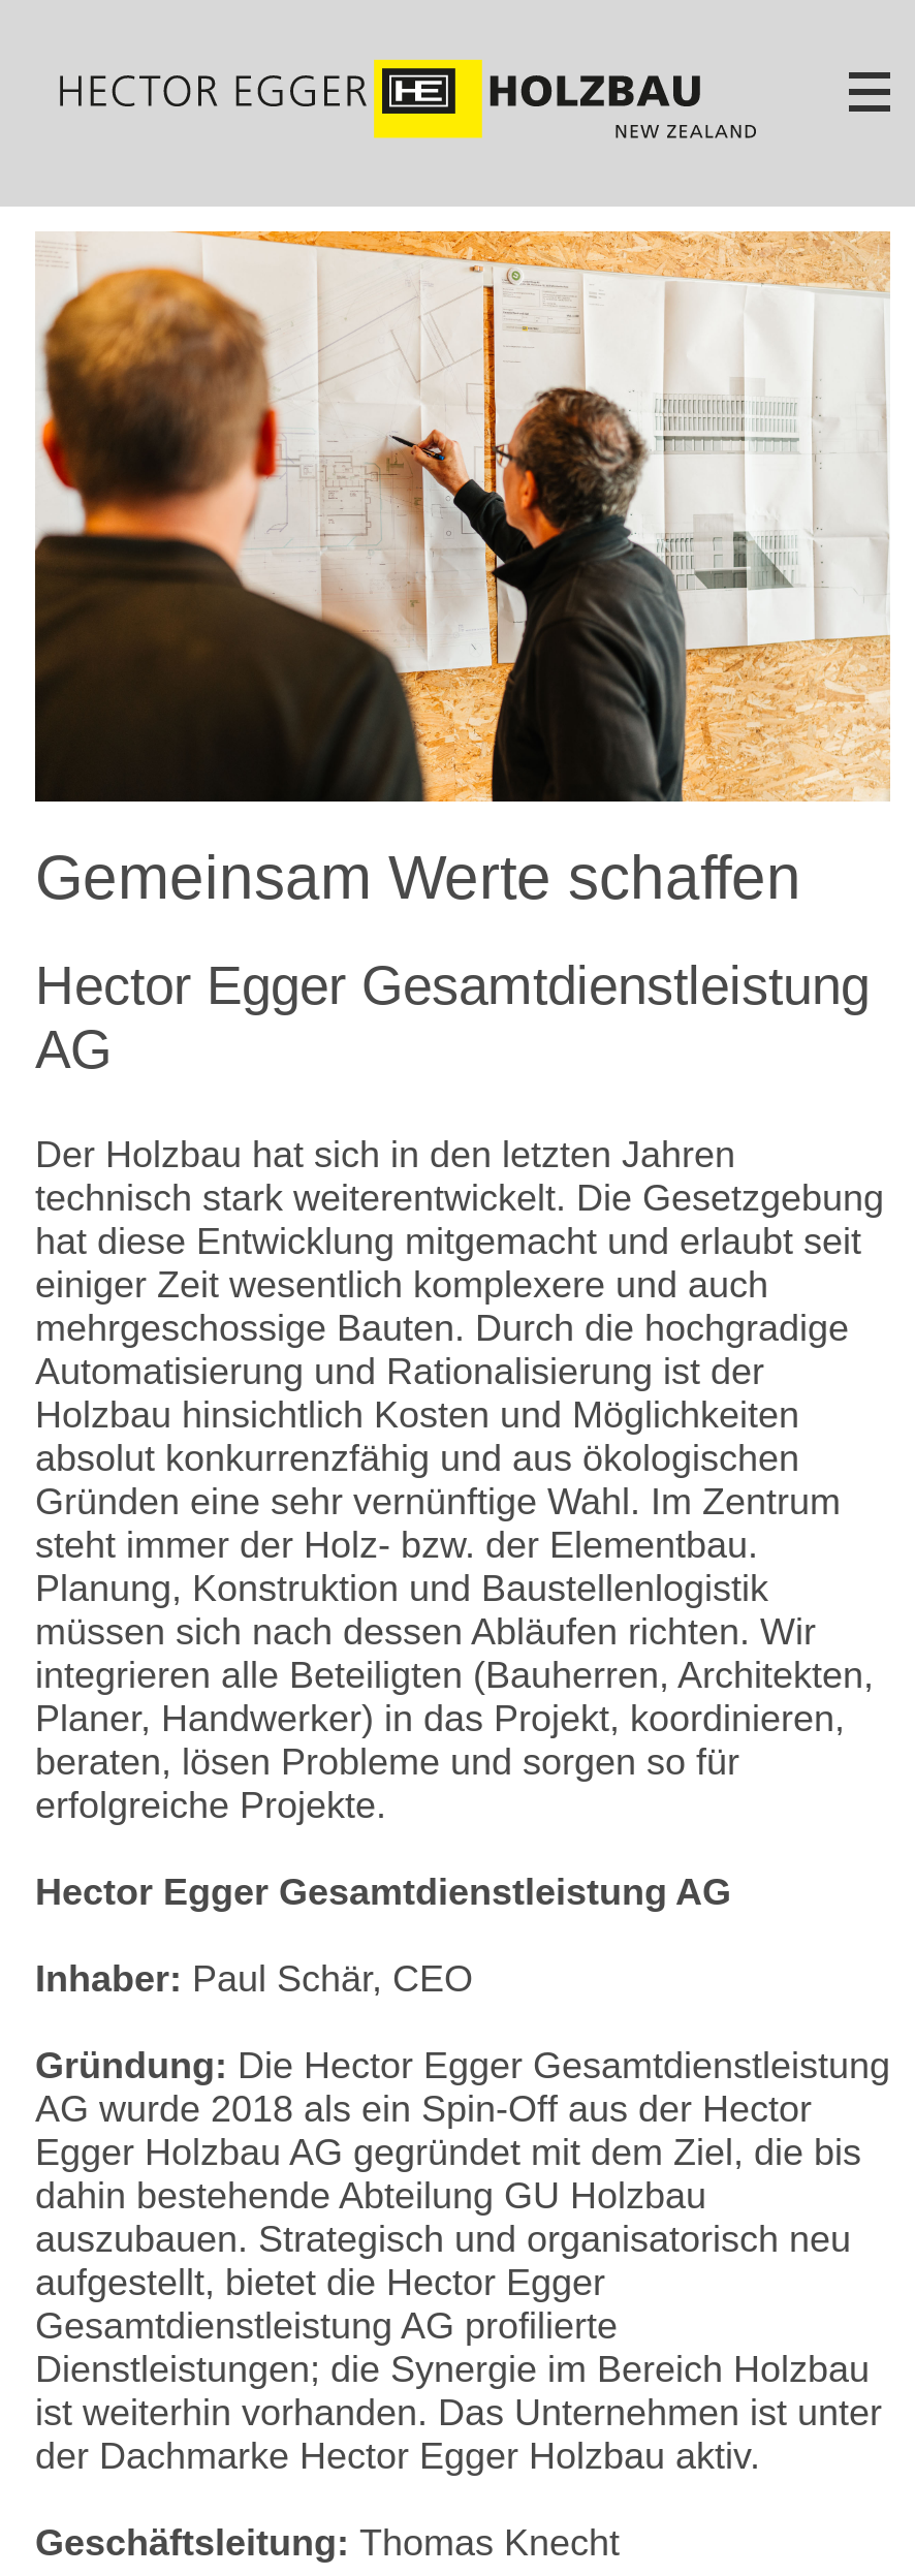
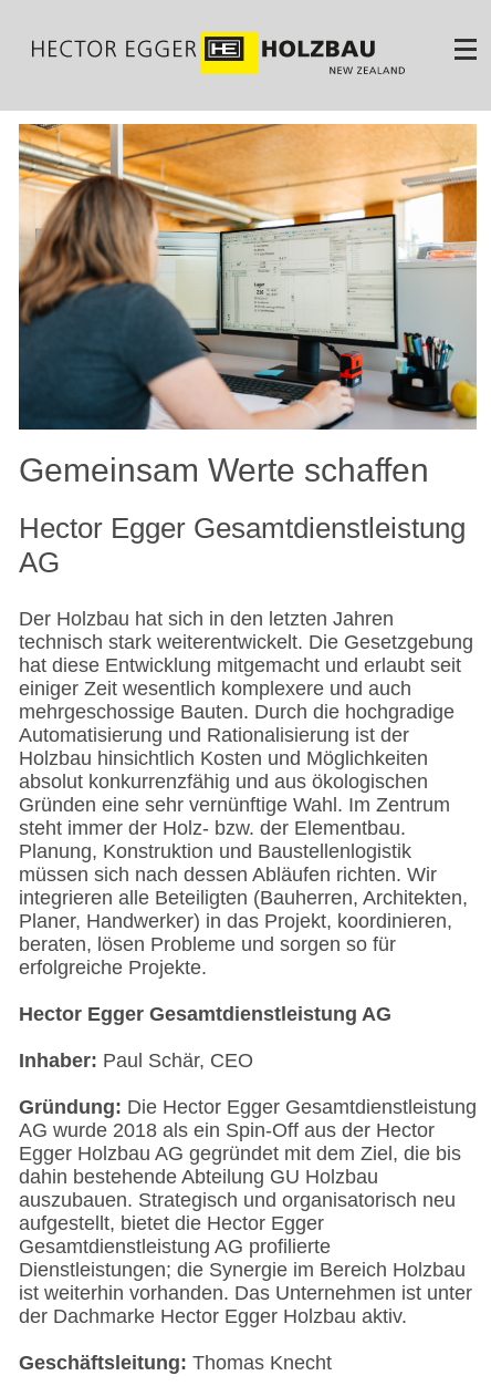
[35,229,890,804] [image] -> [18,123,478,431] [image]

